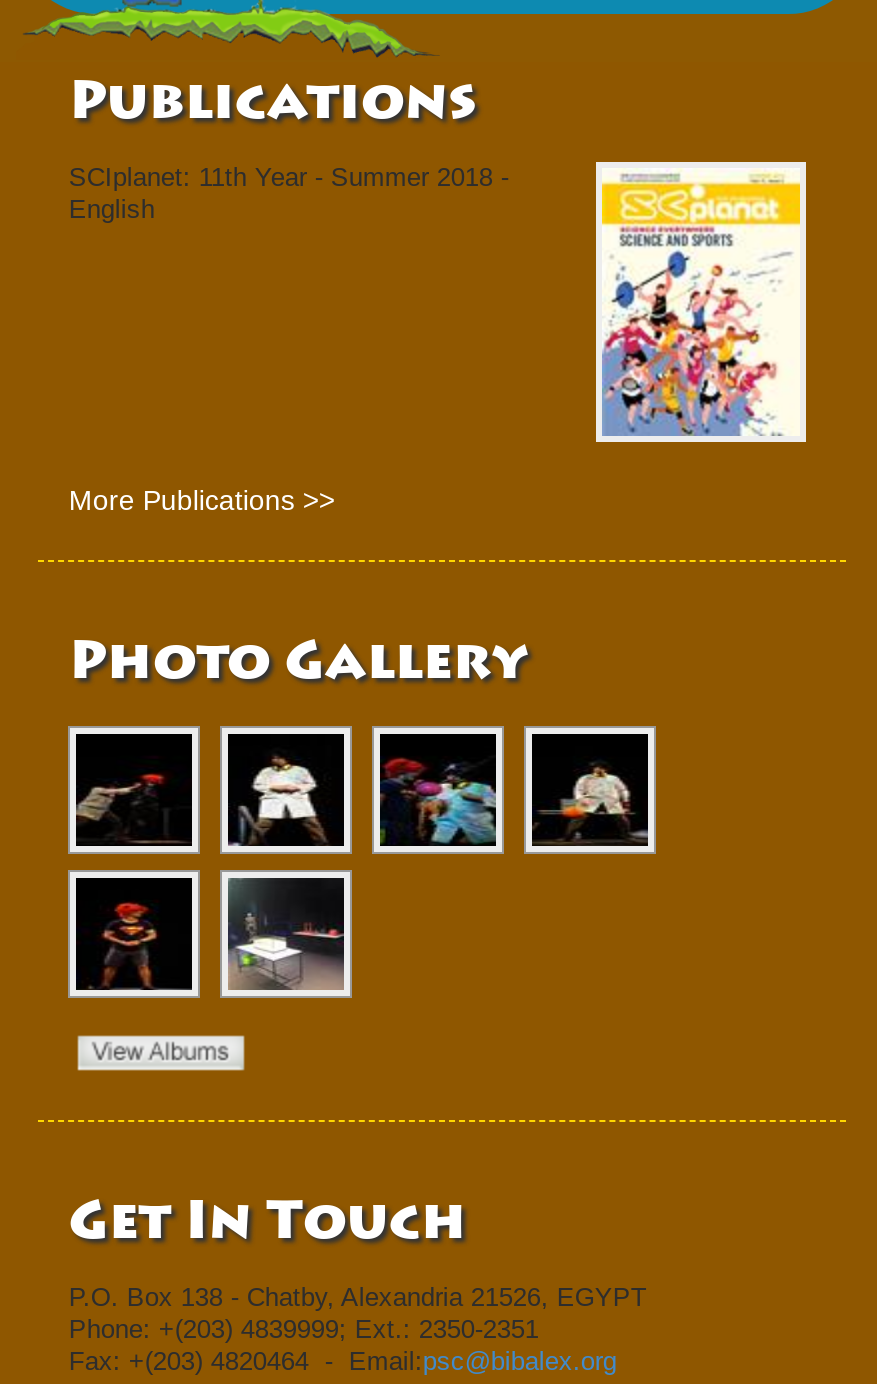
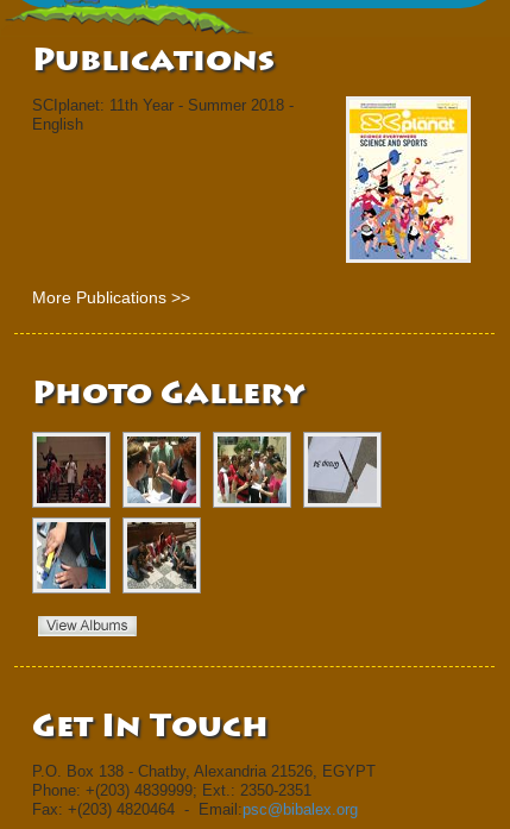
[76,732,192,846] [image] -> [37,435,106,503] [image]
[226,732,346,848] [image] -> [126,435,197,504] [image]
[378,732,498,848] [image] -> [216,437,287,504] [image]
[530,732,650,848] [image] -> [308,437,377,503] [image]
[74,876,194,992] [image] -> [36,522,107,589] [image]
[228,876,346,990] [image] -> [127,522,196,589] [image]

